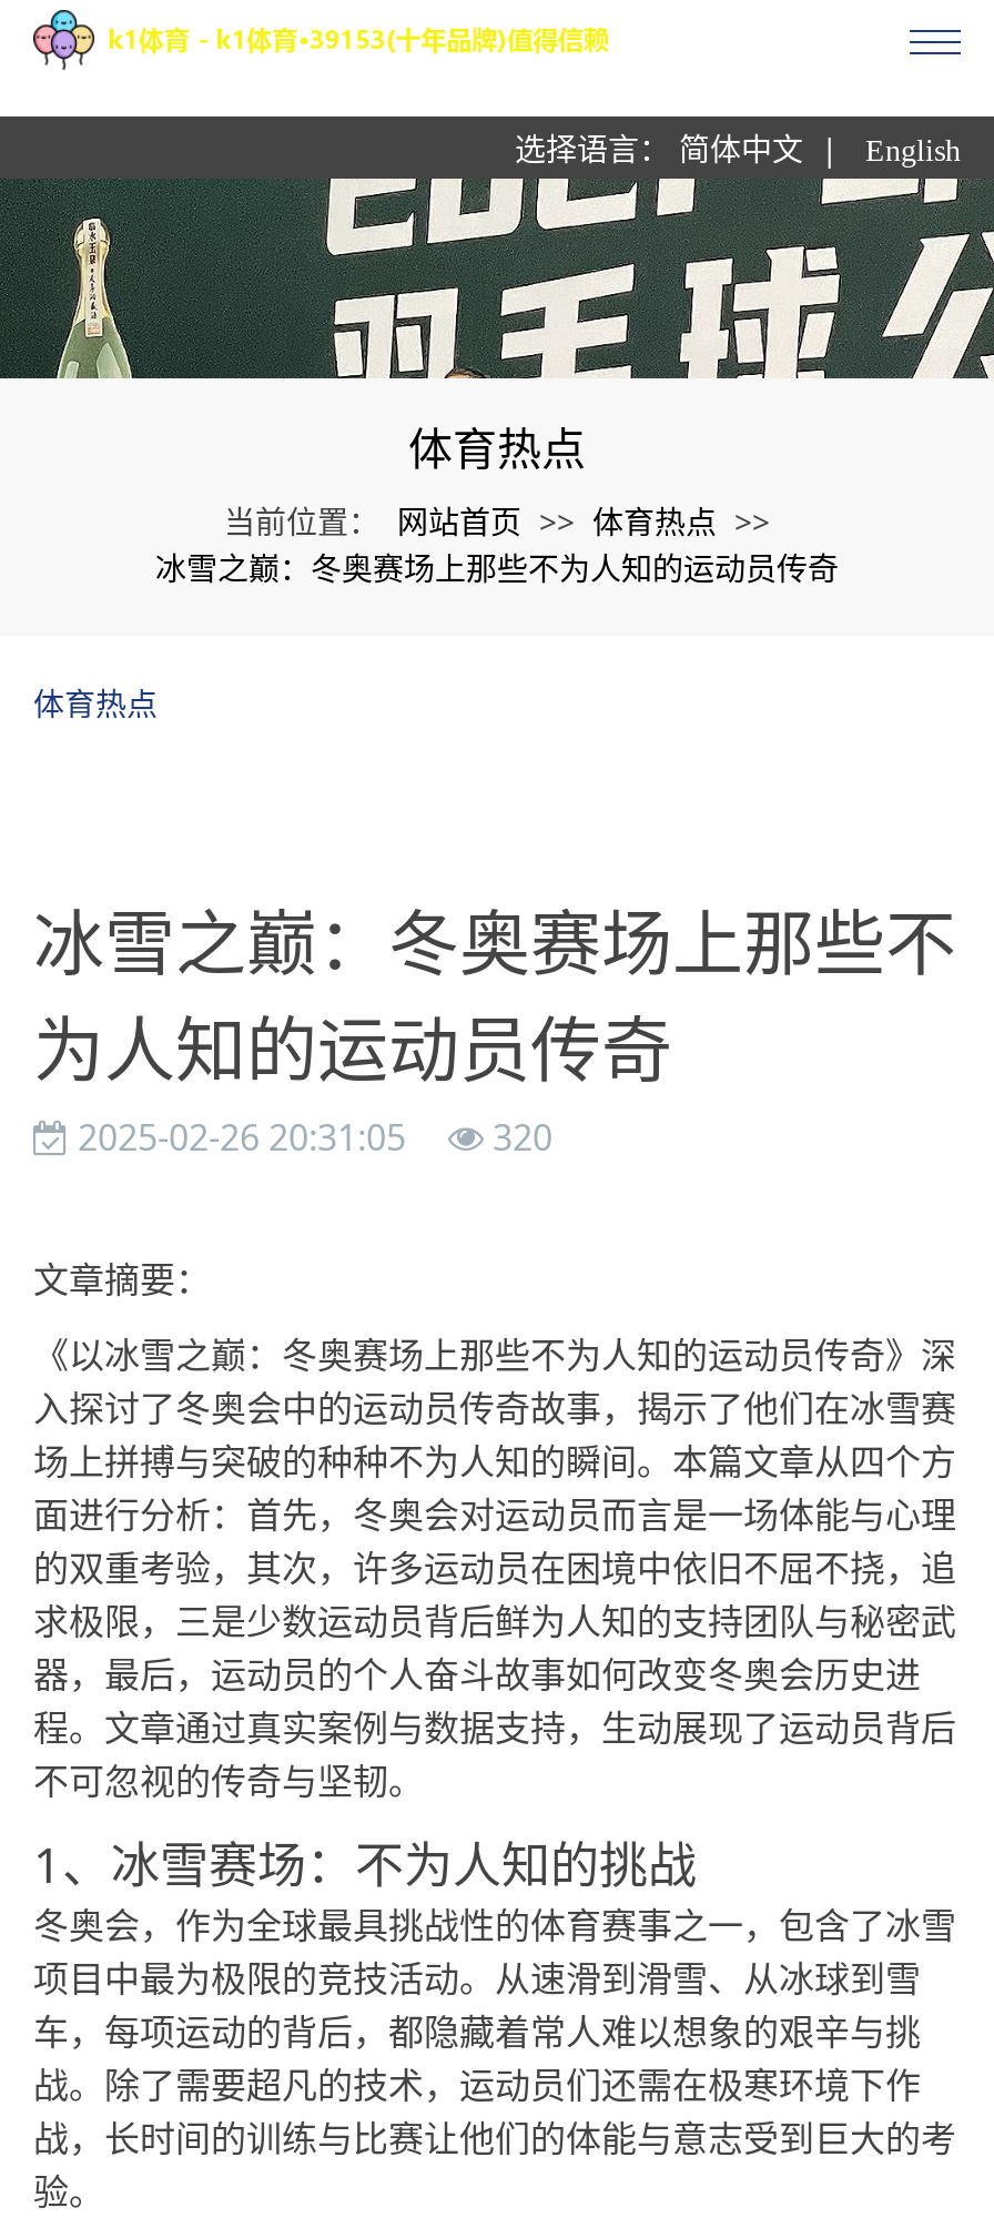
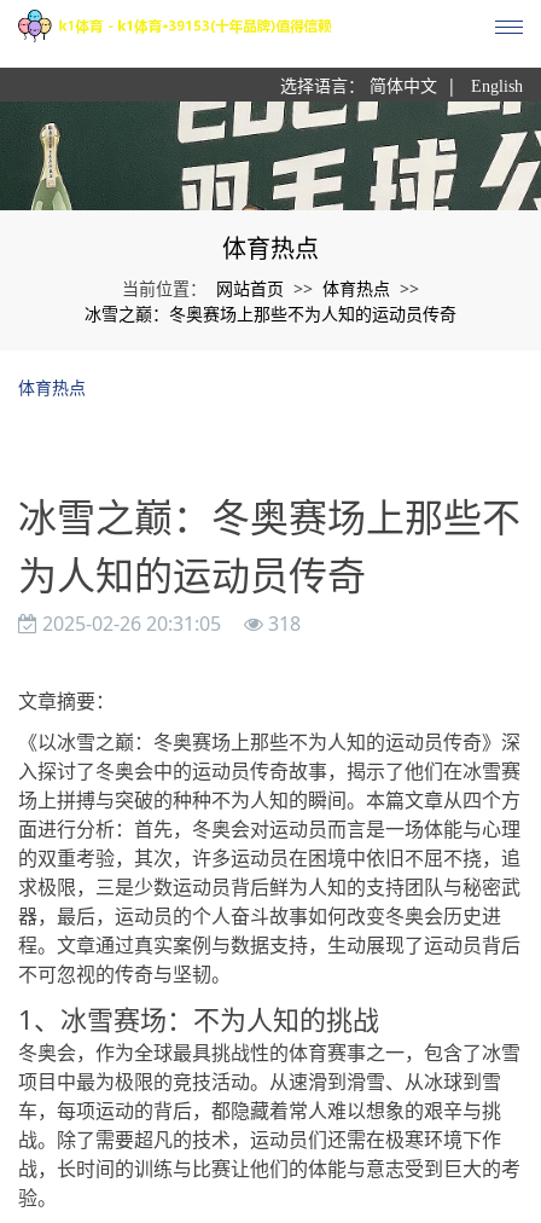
[69,1114,552,1163] 2025-02-26 20:31:05 320 -> [37,611,301,637] 2025-02-26 20:31:05 318

